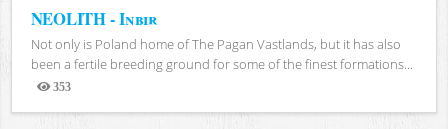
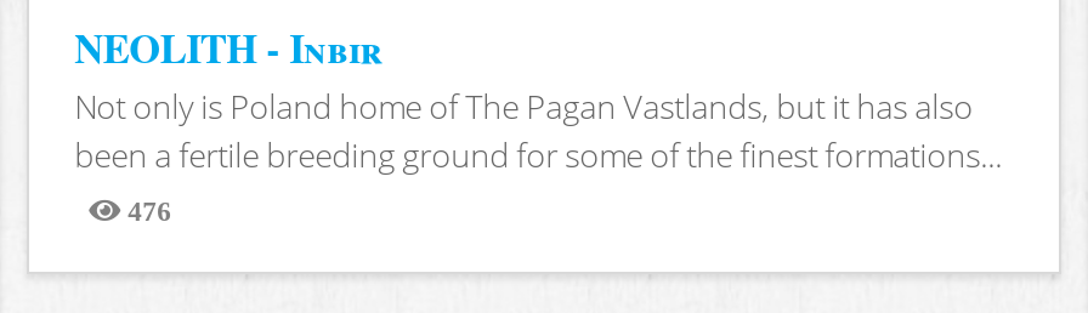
[50,81,71,92] 353 -> [121,197,172,223] 476

